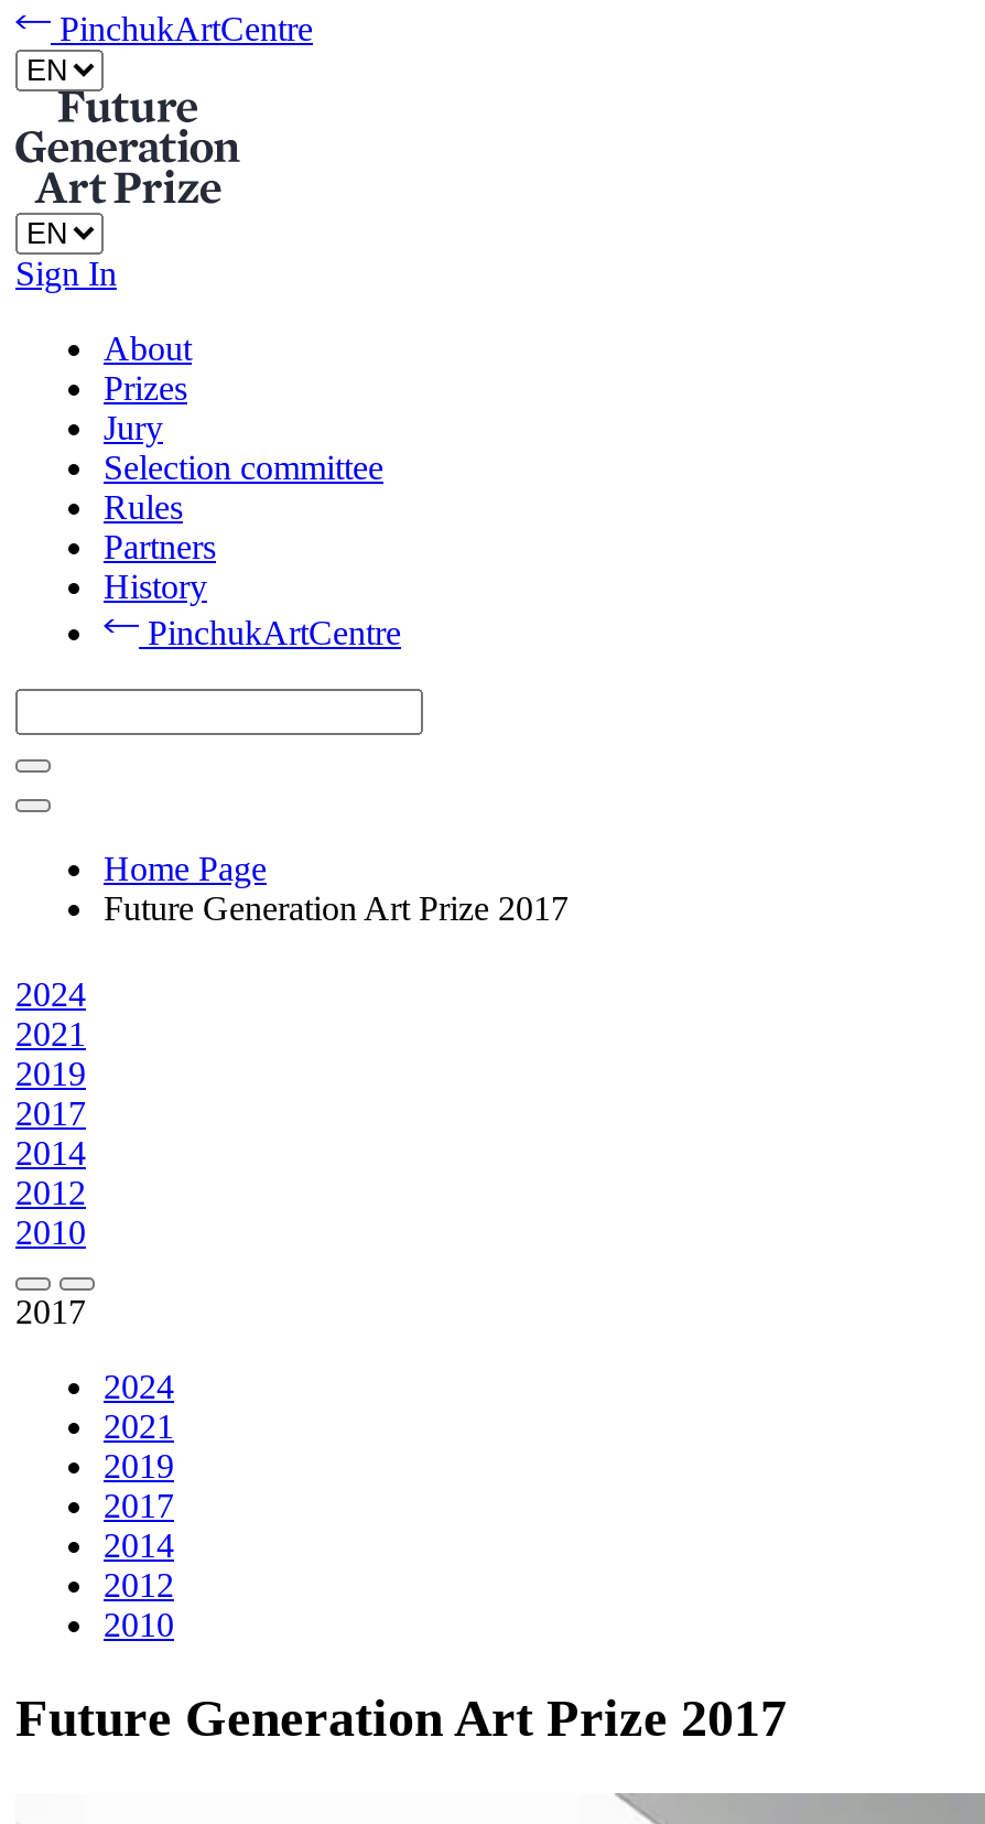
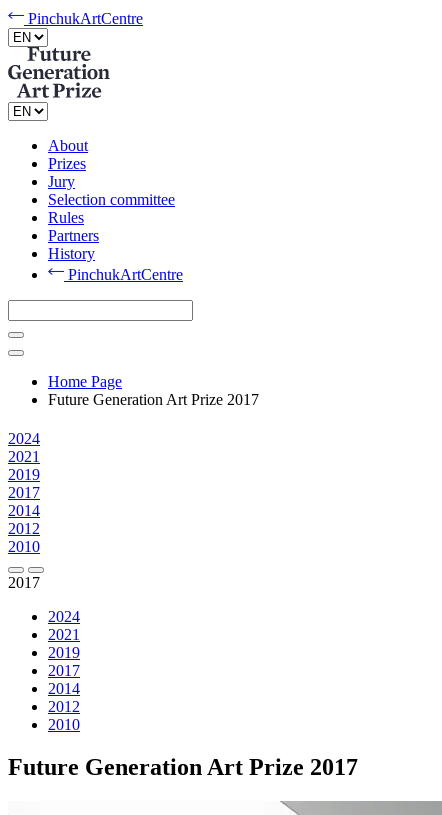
[15,255,117,292] Sign In -> none

